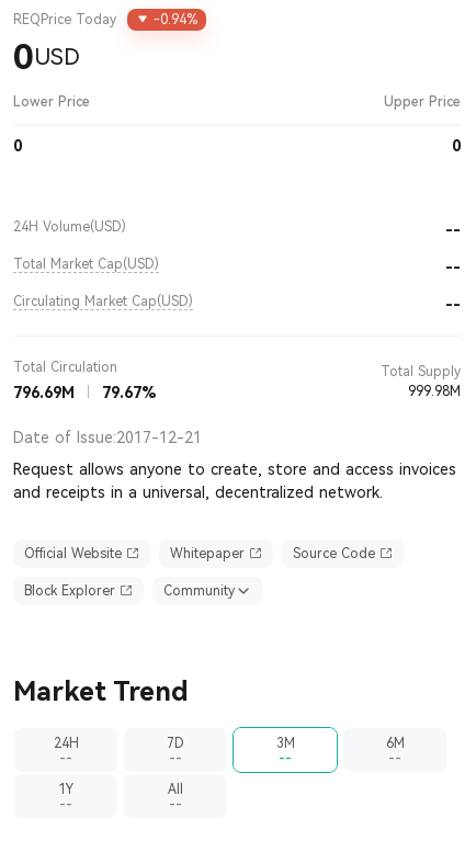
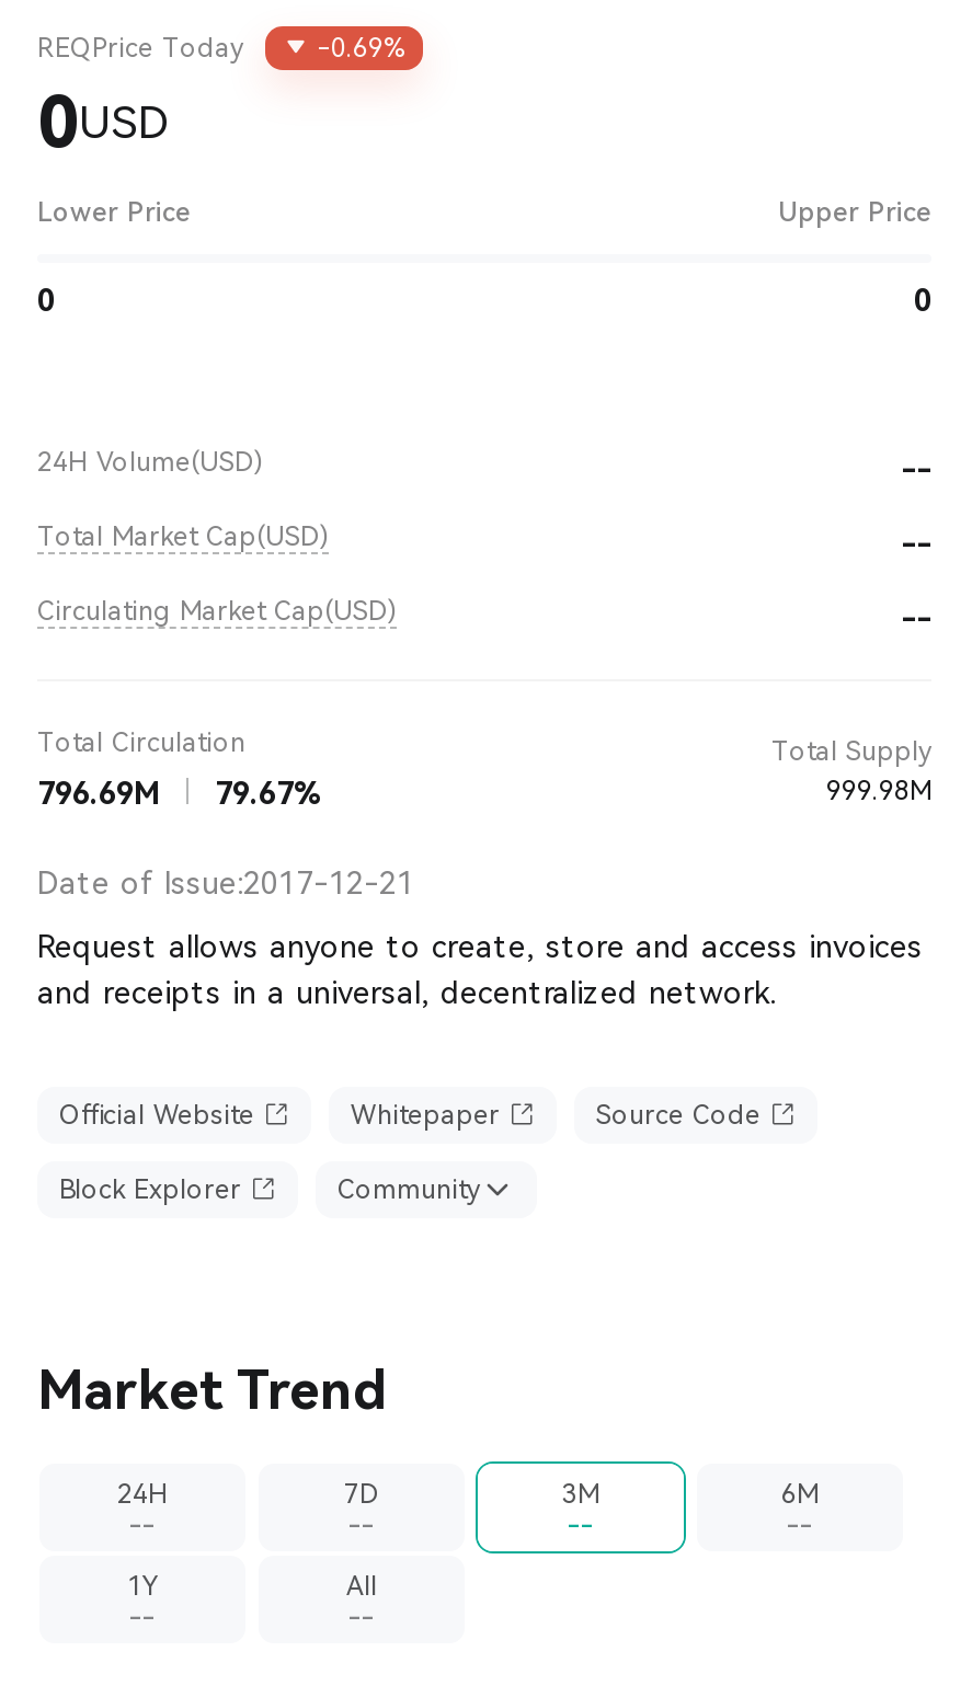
[154,12,197,27] -0.94% -> [318,33,405,64] -0.69%

